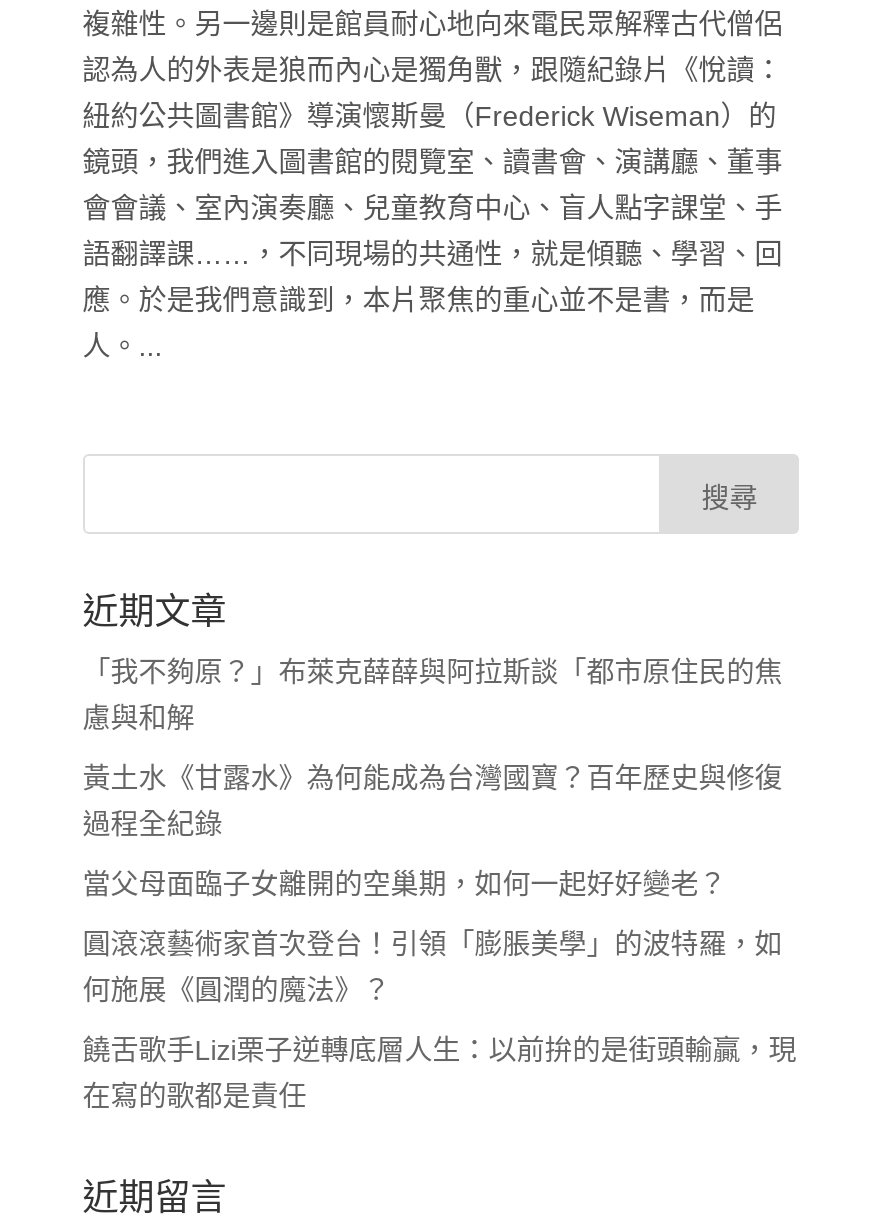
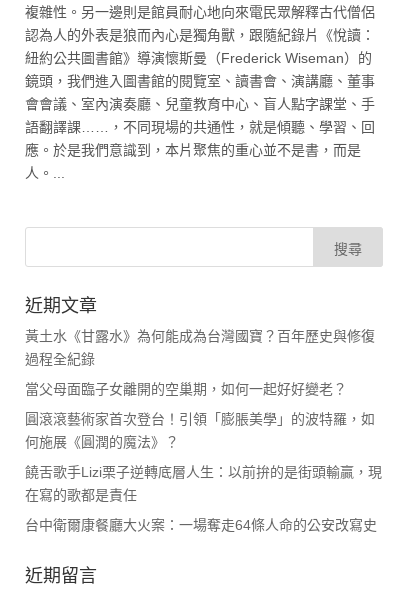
[83,656,783,734] 「我不夠原？」布萊克薛薛與阿拉斯談「都市原住民的焦 | 慮與和解 -> none
moved [83,762,797,1112] -> [25,328,382,503]: 黃土水《甘露水》為何能成為台灣國寶？百年歷史與修復 | 過程全紀錄 | 當父母面臨子女離開的空巢期，如何一起好好變老？ | 圓滾滾藝術家首次登台！引領「膨脹美學」的波特羅，如 | 何施展《圓潤的魔法》？ | 饒舌歌手Lizi栗子逆轉底層人生：以前拚的是街頭輸贏，現 | 在寫的歌都是責任
none -> [25,517,377,533] 台中衛爾康餐廳大火案：一場奪走64條人命的公安改寫史

